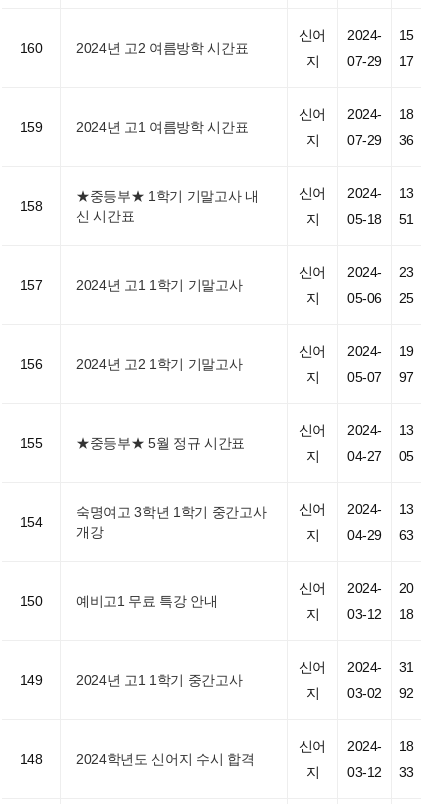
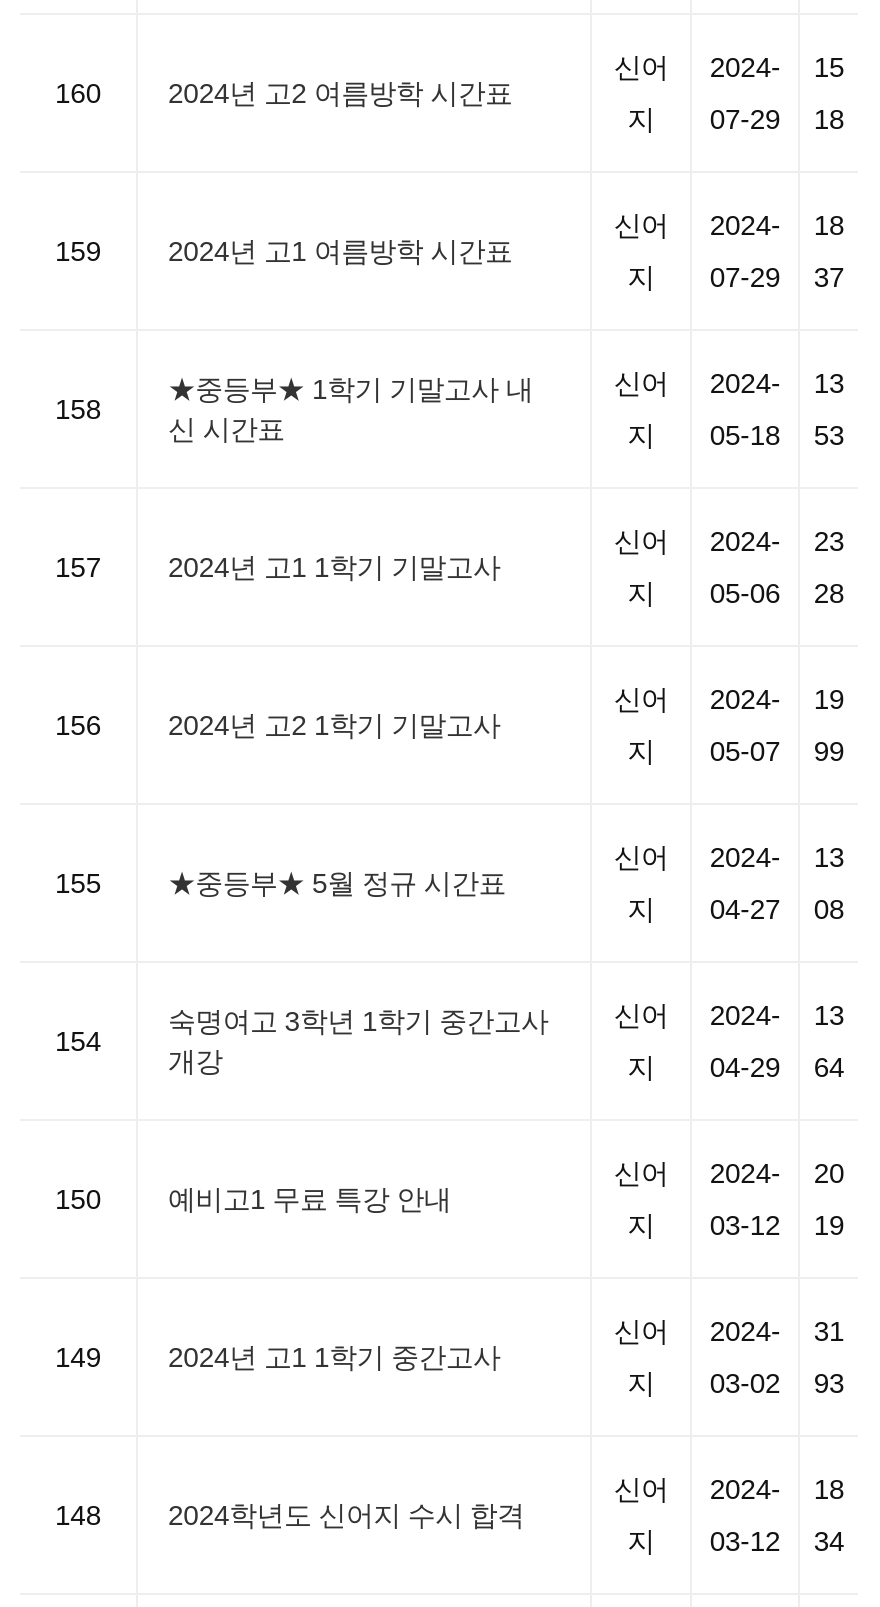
[306,53,414,69] 지 07-29 17 -> [627,103,844,135] 지 07-29 18
[306,132,414,148] 지 07-29 36 -> [627,261,844,293] 지 07-29 37
[306,211,414,227] 지 05-18 51 -> [627,419,844,451] 지 05-18 53
[306,290,414,306] 지 05-06 25 -> [627,577,844,609] 지 05-06 28
[306,369,414,385] 지 05-07 97 -> [627,735,844,767] 지 05-07 99
[306,448,414,464] 지 04-27 05 -> [627,893,844,925] 지 04-27 08
[306,527,414,543] 지 04-29 63 -> [627,1051,844,1083] 지 04-29 64
[306,606,414,622] 지 03-12 18 -> [627,1209,844,1241] 지 03-12 19
[306,685,414,701] 지 03-02 92 -> [627,1367,844,1399] 지 03-02 93
[306,764,414,780] 지 03-12 33 -> [627,1525,844,1557] 지 03-12 34

